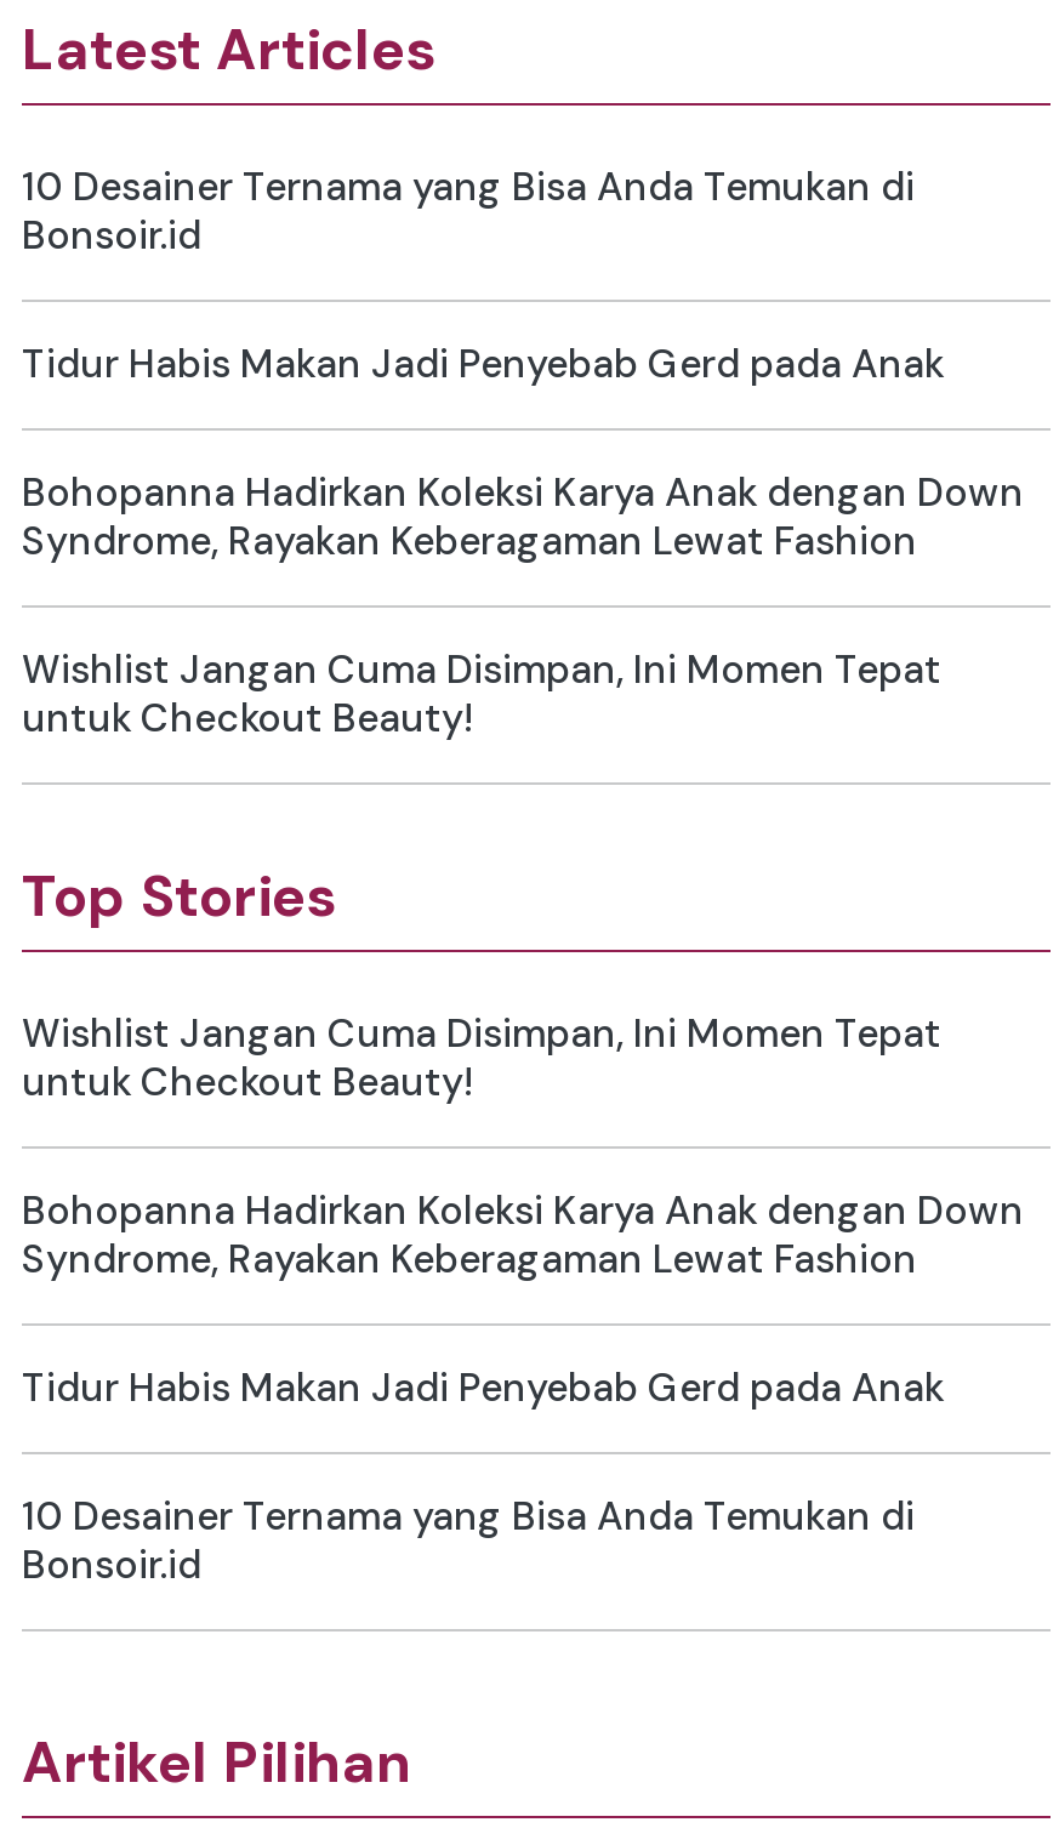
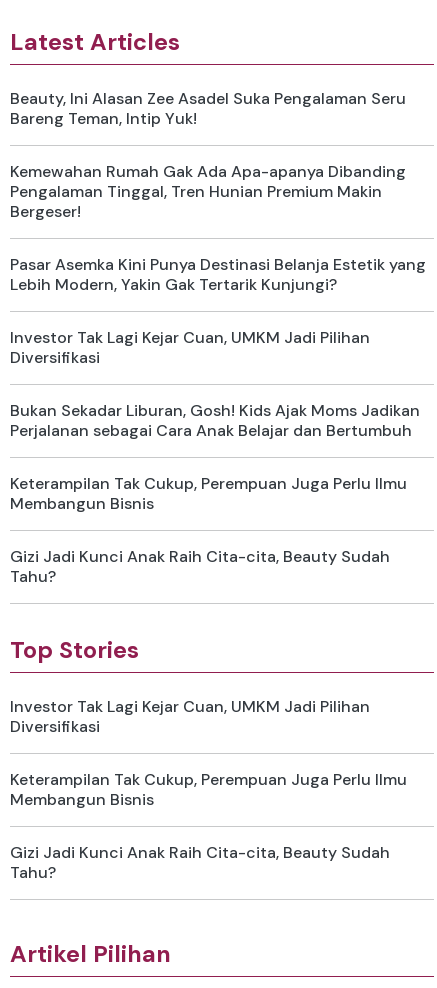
[22,160,1024,742] 10 Desainer Ternama yang Bisa Anda Temukan di | Bonsoir.id | Tidur Habis Makan Jadi Penyebab Gerd pada Anak | Bohopanna Hadirkan Koleksi Karya Anak dengan Down | Syndrome, Rayakan Keberagaman Lewat Fashion | Wishlist Jangan Cuma Disimpan, Ini Momen Tepat | untuk Checkout Beauty! -> [10,87,426,586] Beauty, Ini Alasan Zee Asadel Suka Pengalaman Seru | Bareng Teman, Intip Yuk! | Kemewahan Rumah Gak Ada Apa-apanya Dibanding | Pengalaman Tinggal, Tren Hunian Premium Makin | Bergeser! | Pasar Asemka Kini Punya Destinasi Belanja Estetik yang | Lebih Modern, Yakin Gak Tertarik Kunjungi? | Investor Tak Lagi Kejar Cuan, UMKM Jadi Pilihan | Diversifikasi | Bukan Sekadar Liburan, Gosh! Kids Ajak Moms Jadikan | Perjalanan sebagai Cara Anak Belajar dan Bertumbuh | Keterampilan Tak Cukup, Perempuan Juga Perlu Ilmu | Membangun Bisnis | Gizi Jadi Kunci Anak Raih Cita-cita, Beauty Sudah | Tahu?
moved [22,859,335,932] -> [10,634,139,664]: Top Stories
[22,1007,1024,1589] Wishlist Jangan Cuma Disimpan, Ini Momen Tepat | untuk Checkout Beauty! | Bohopanna Hadirkan Koleksi Karya Anak dengan Down | Syndrome, Rayakan Keberagaman Lewat Fashion | Tidur Habis Makan Jadi Penyebab Gerd pada Anak | 10 Desainer Ternama yang Bisa Anda Temukan di | Bonsoir.id -> [10,695,407,882] Investor Tak Lagi Kejar Cuan, UMKM Jadi Pilihan | Diversifikasi | Keterampilan Tak Cukup, Perempuan Juga Perlu Ilmu | Membangun Bisnis | Gizi Jadi Kunci Anak Raih Cita-cita, Beauty Sudah | Tahu?

